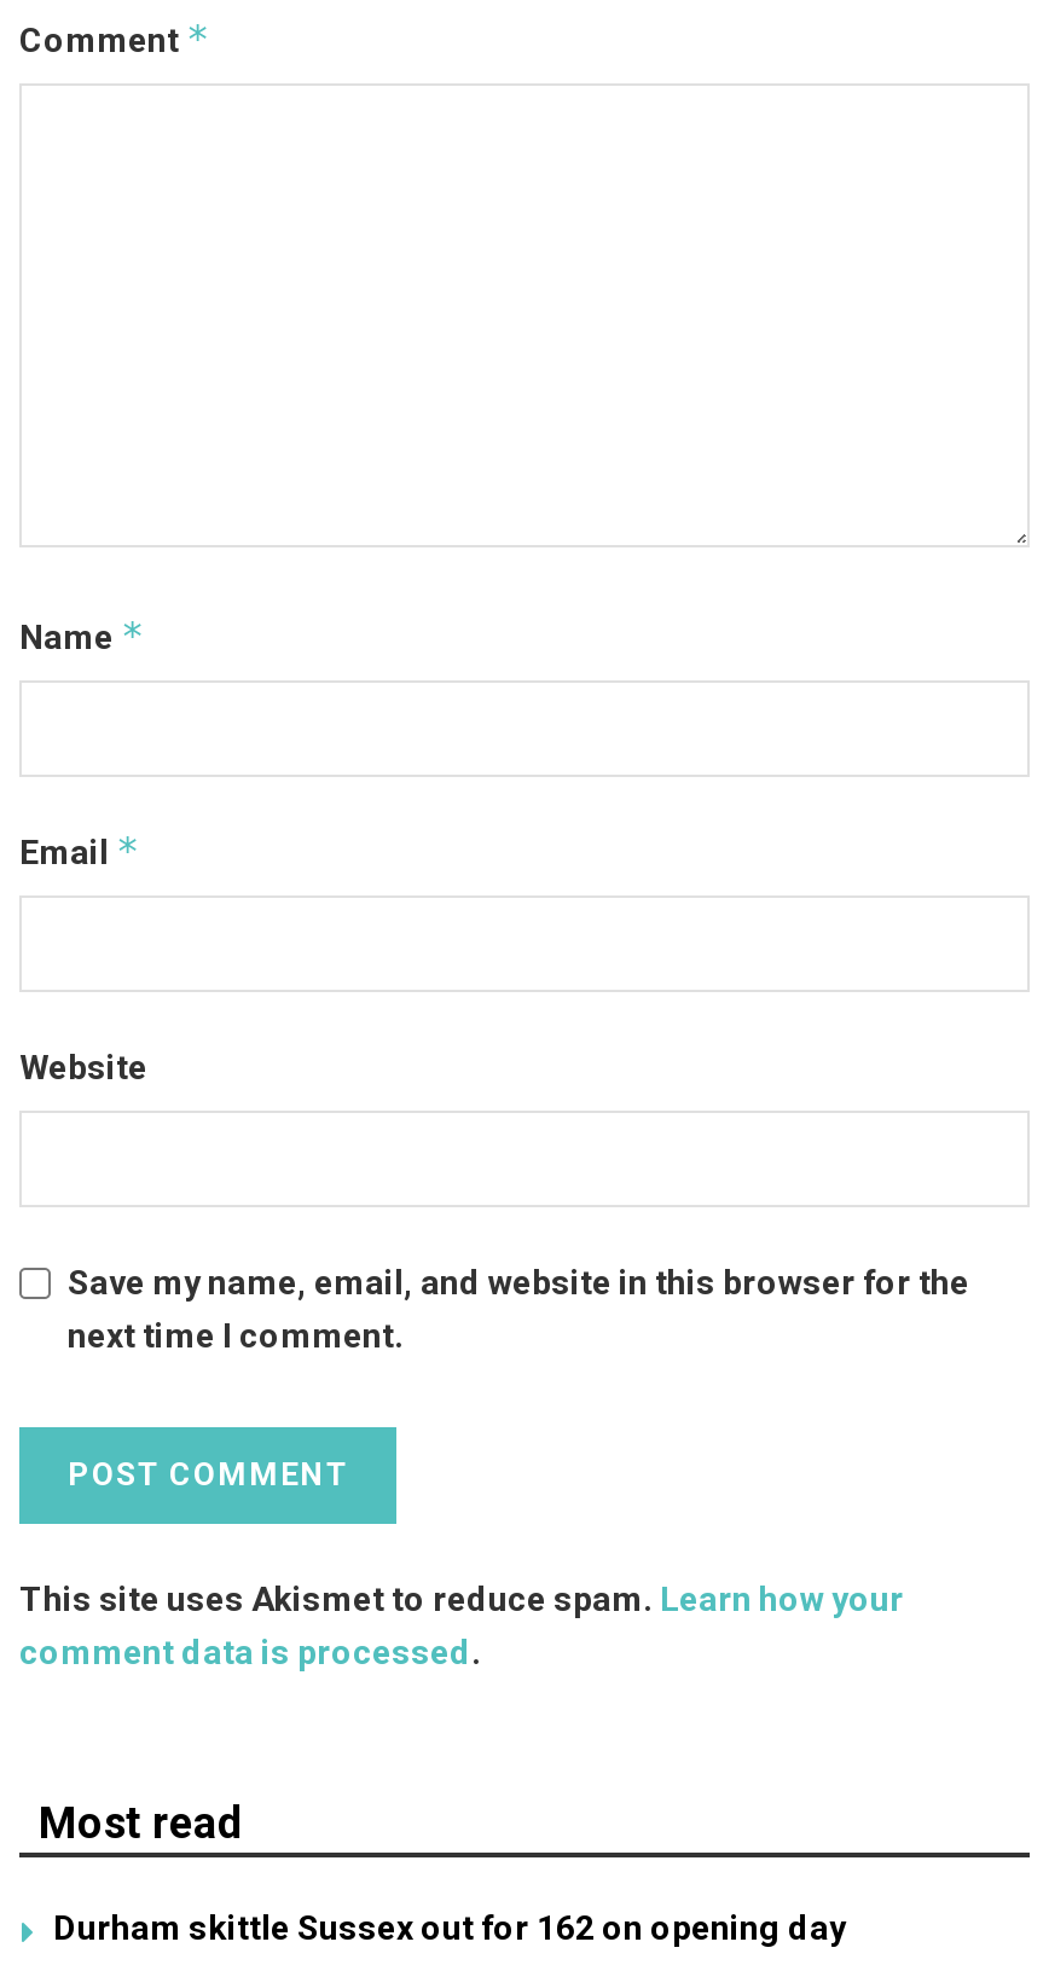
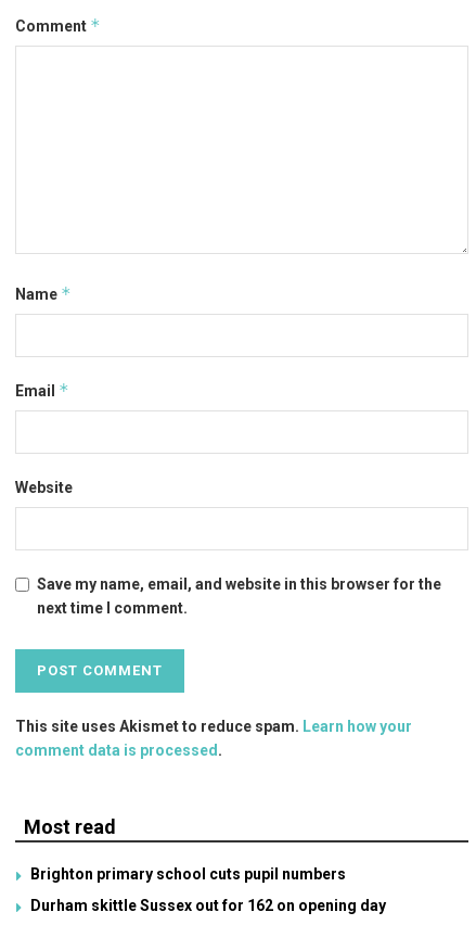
none -> [30,866,346,883] Brighton primary school cuts pupil numbers

